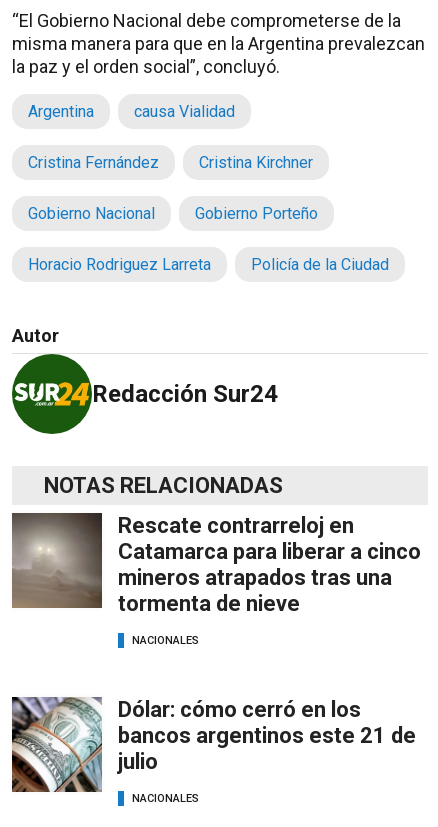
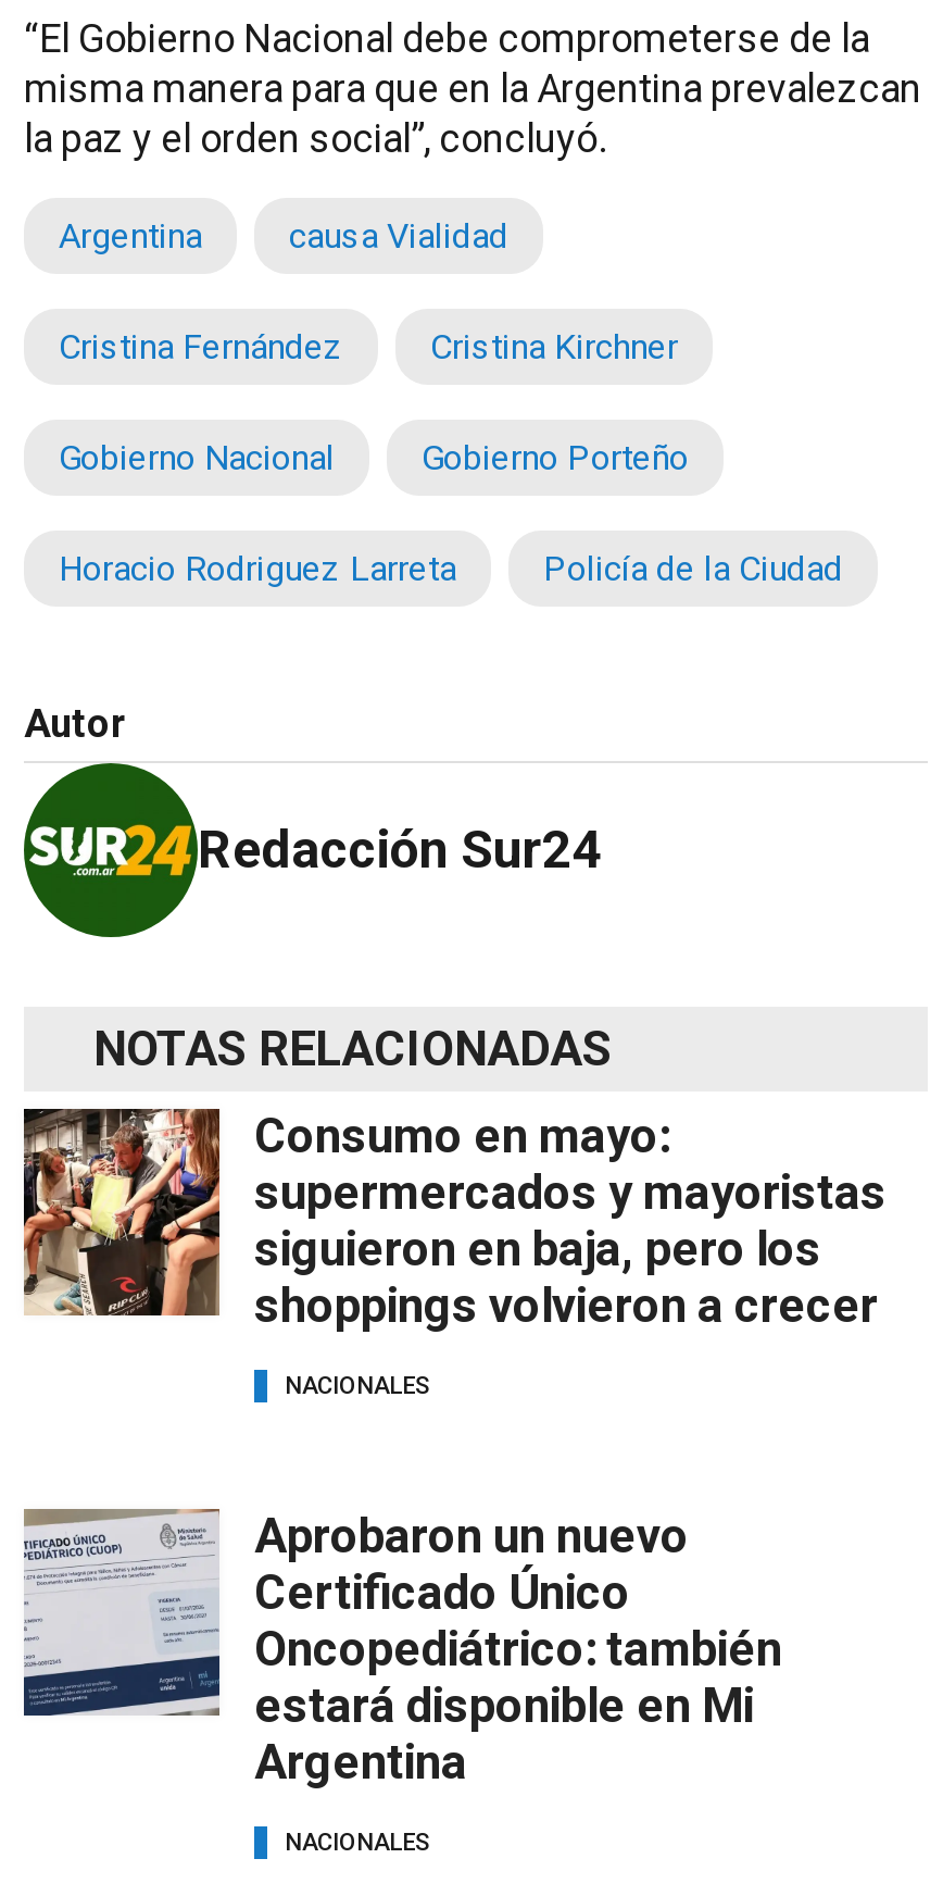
[12,513,421,616] [image] | Rescate contrarreloj en | Catamarca para liberar a cinco | mineros atrapados tras una | tormenta de nieve -> [24,1107,887,1332] [image] | Consumo en mayo: | supermercados y mayoristas | siguieron en baja, pero los | shoppings volvieron a crecer
[11,697,416,793] [image] | Dólar: cómo cerró en los | bancos argentinos este 21 de | julio -> [24,1508,782,1789] [image] | Aprobaron un nuevo | Certificado Único | Oncopediátrico: también | estará disponible en Mi | Argentina

